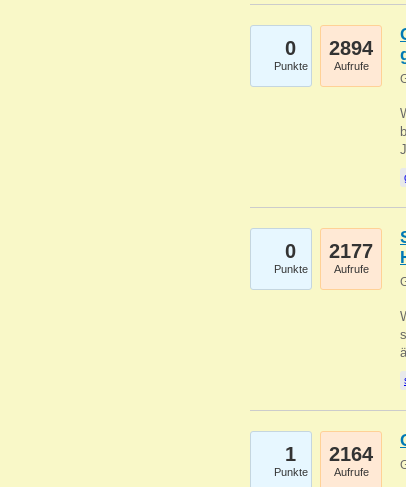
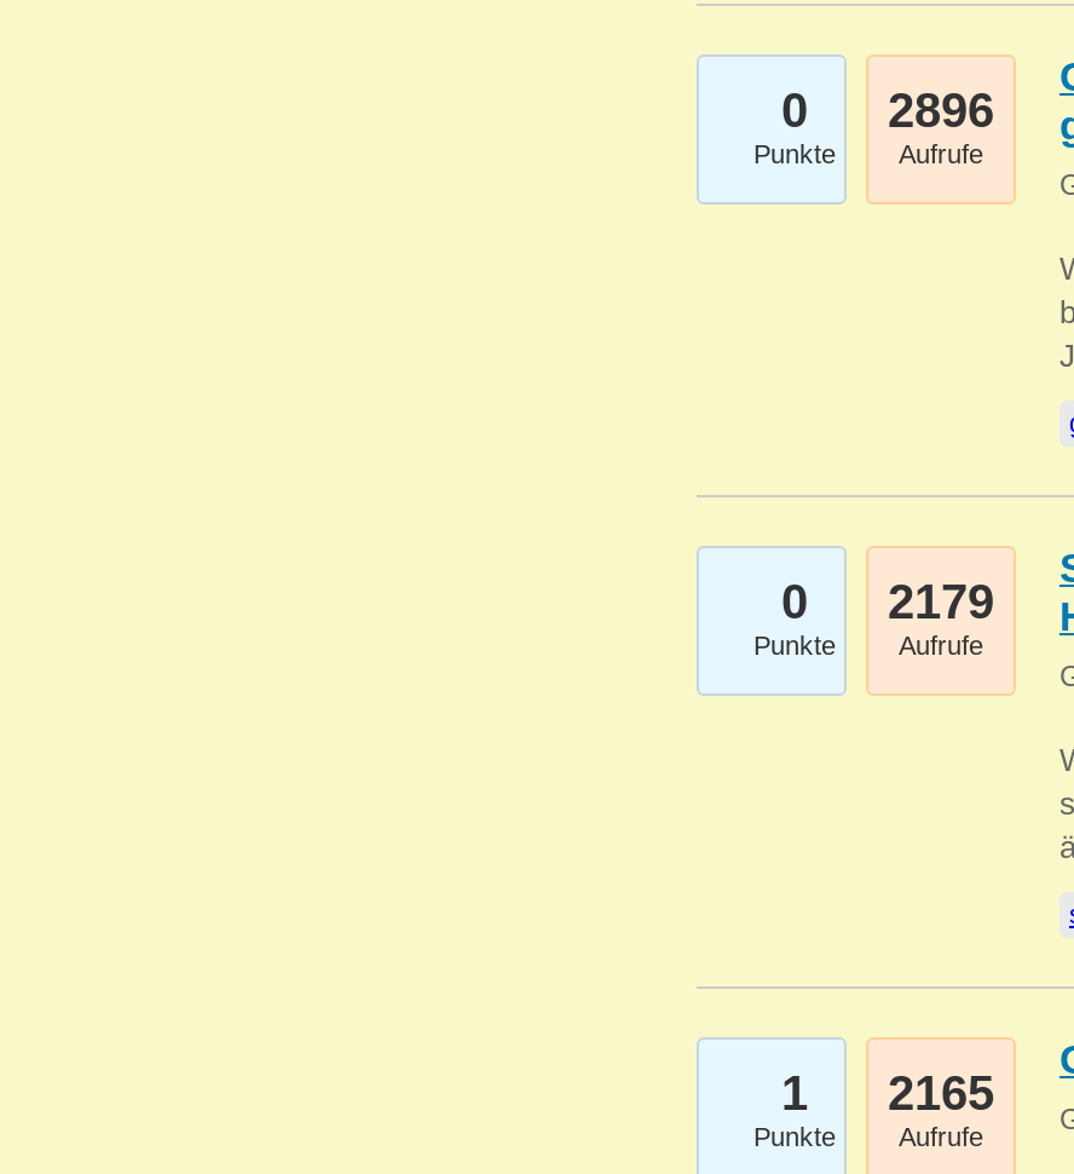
[329,37,373,59] 2894 -> [888,84,994,137] 2896
[329,240,373,262] 2177 -> [888,575,994,628] 2179
[329,443,373,465] 2164 -> [888,1066,994,1120] 2165

